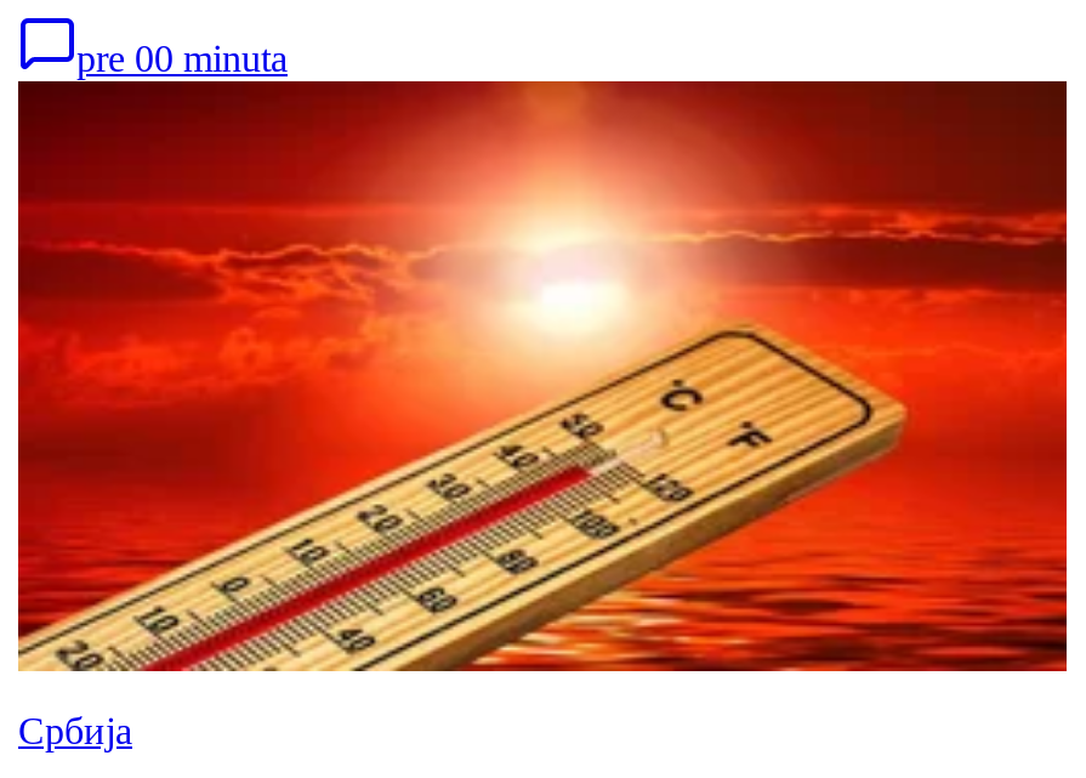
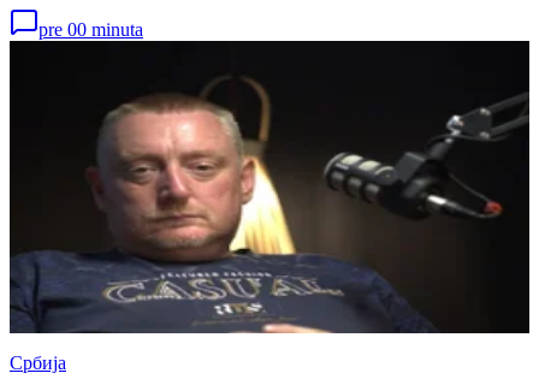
[16,56,1069,675] [image] -> [8,28,531,334] [image]

